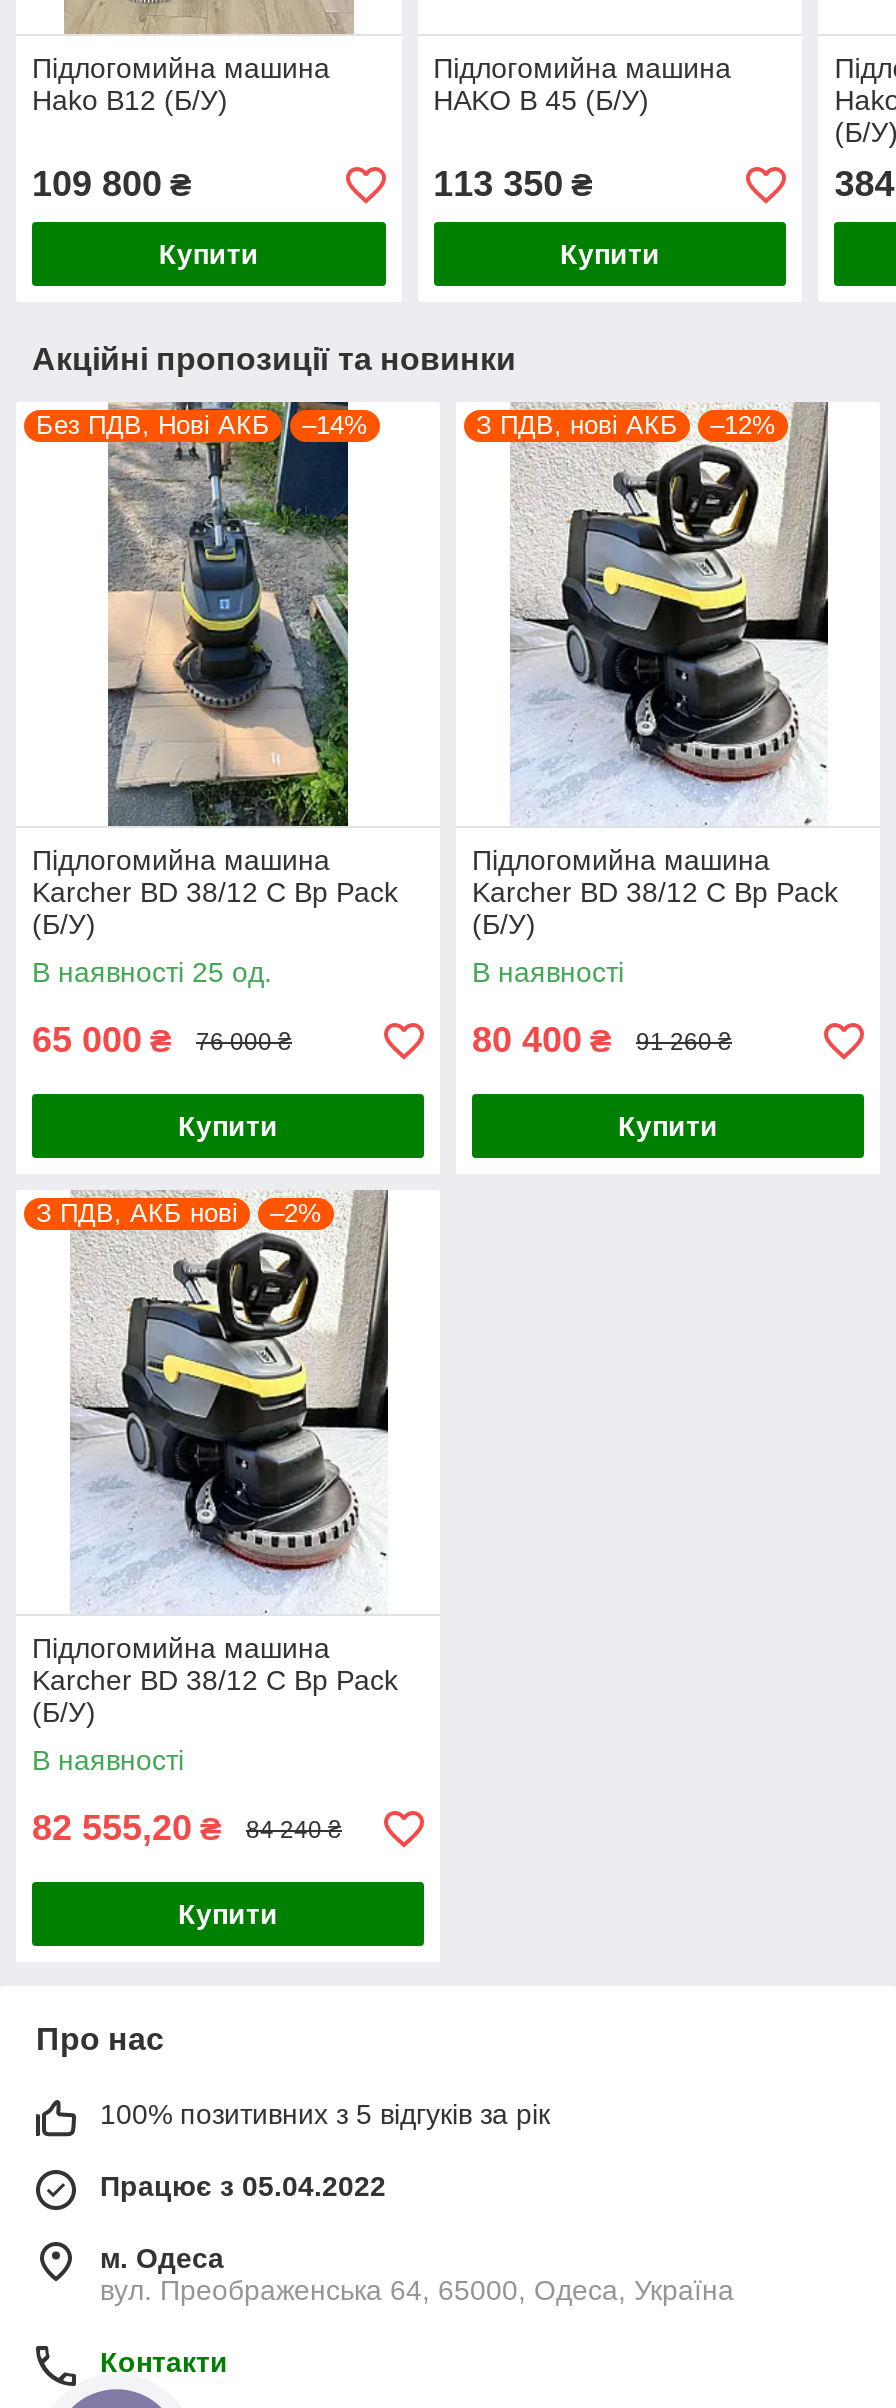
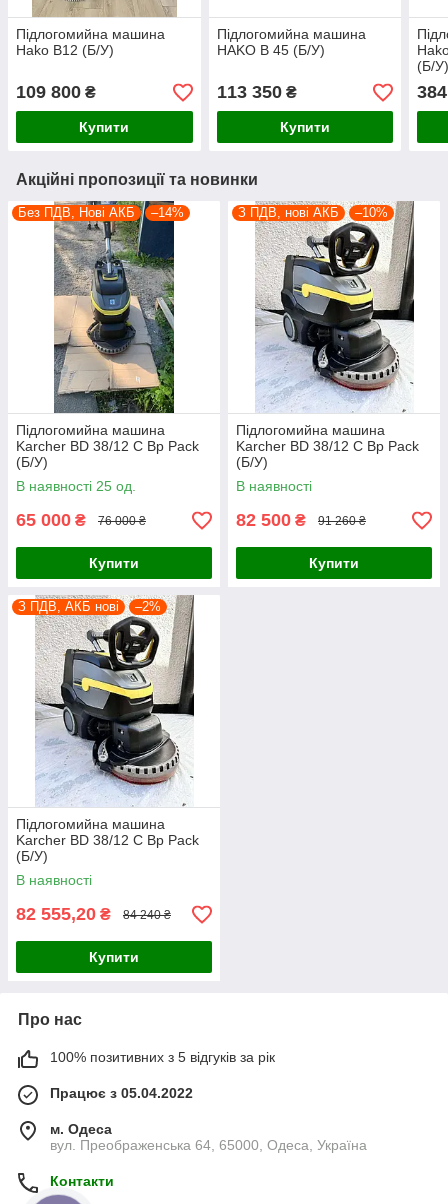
[476,411,776,441] З ПДВ, нові АКБ –12% -> [238,205,388,220] З ПДВ, нові АКБ –10%
[472,1021,732,1061] 80 400 ₴ 91 260 ₴ -> [236,510,366,530] 82 500 ₴ 91 260 ₴

